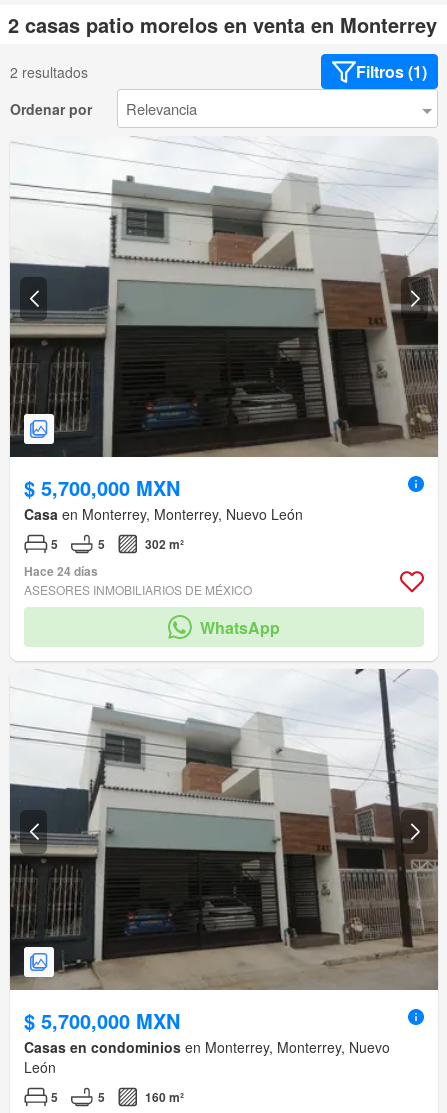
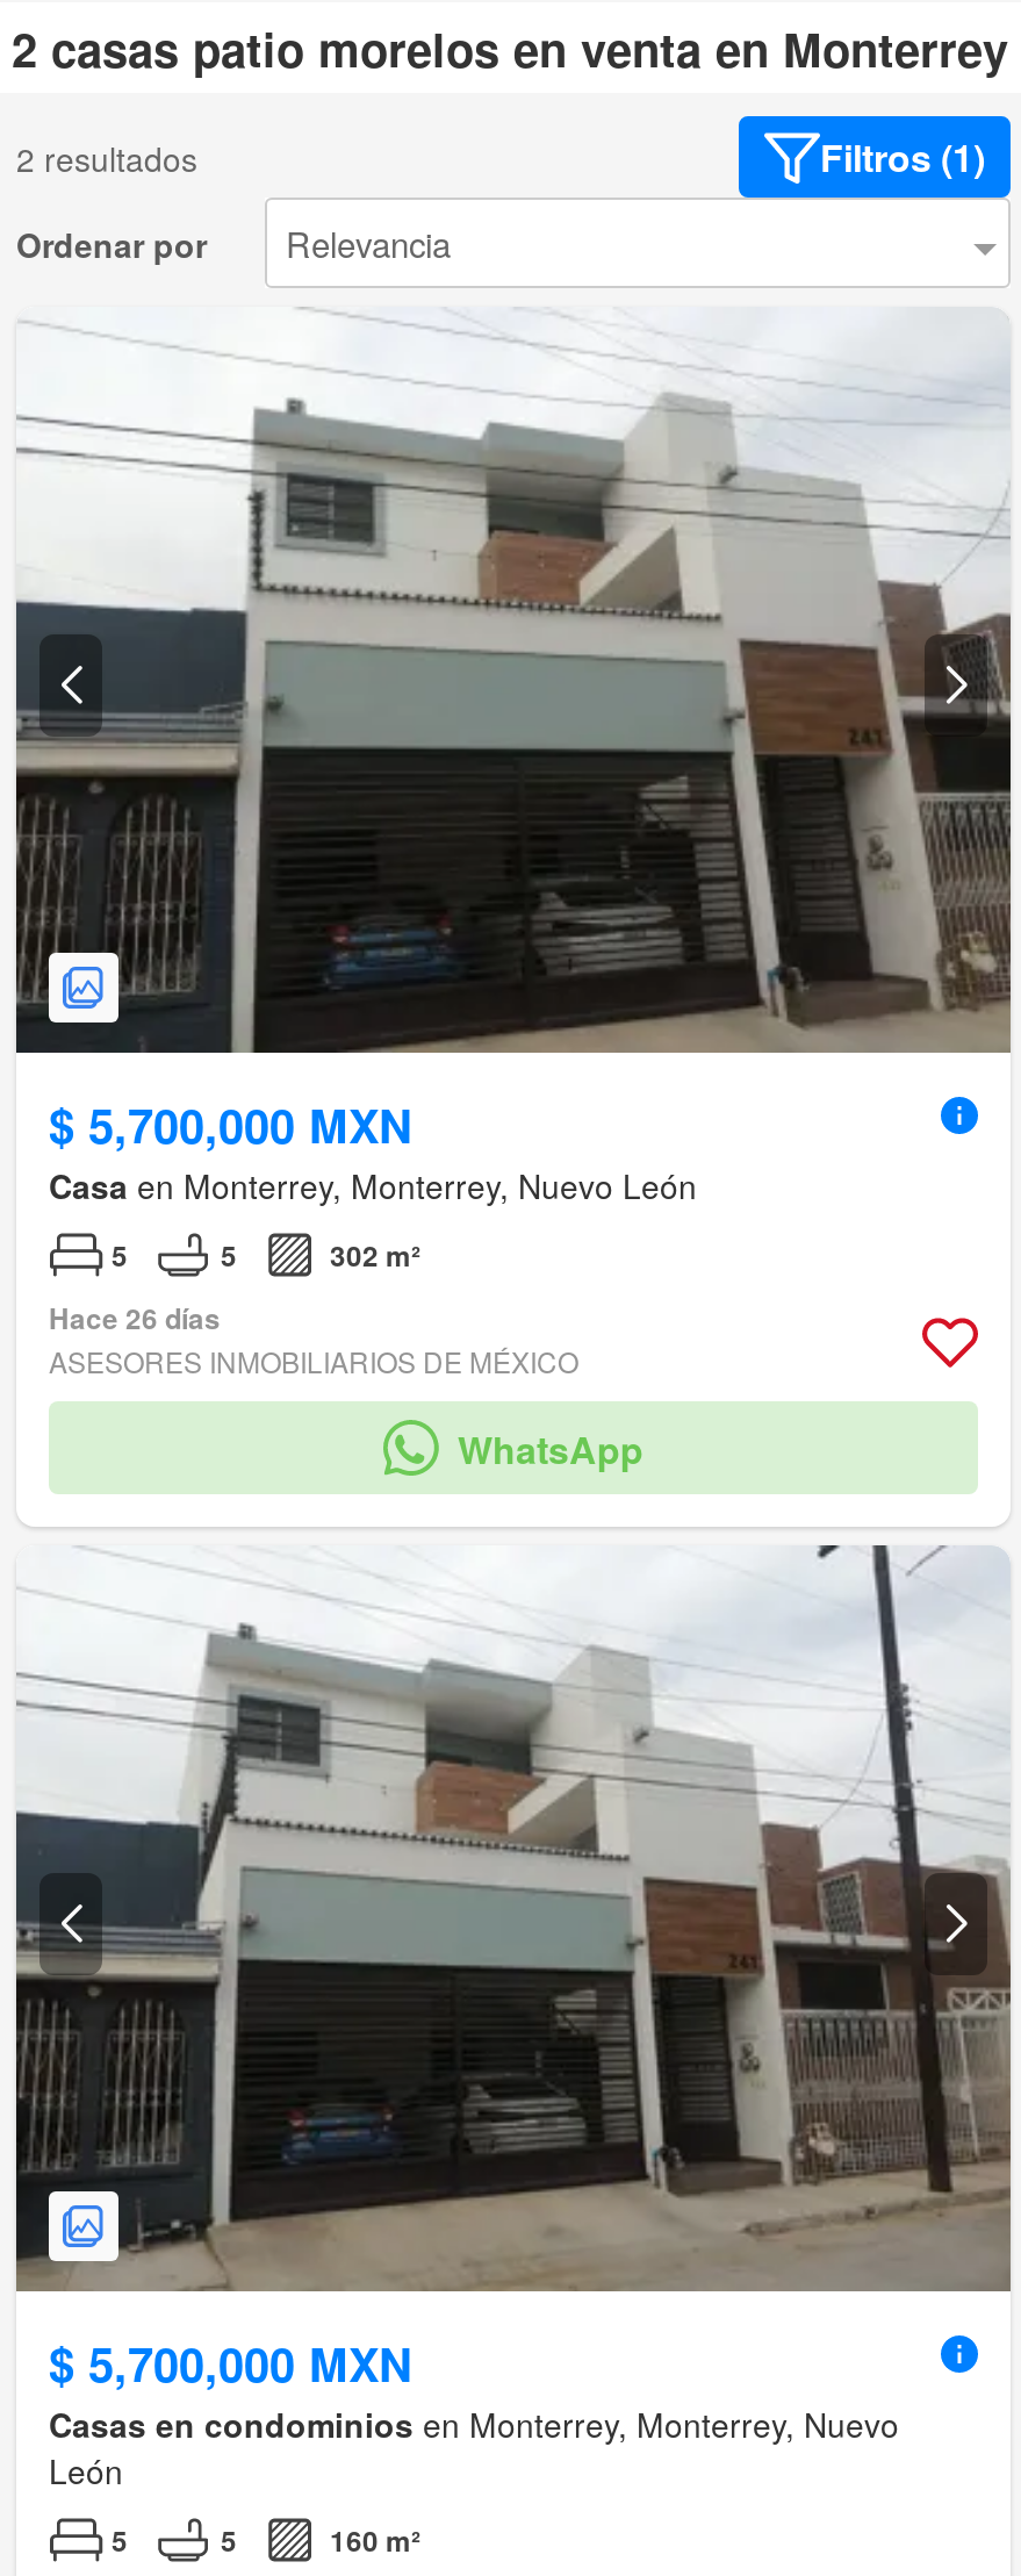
[24,562,98,580] Hace 24 días -> [49,1298,221,1339] Hace 26 días

